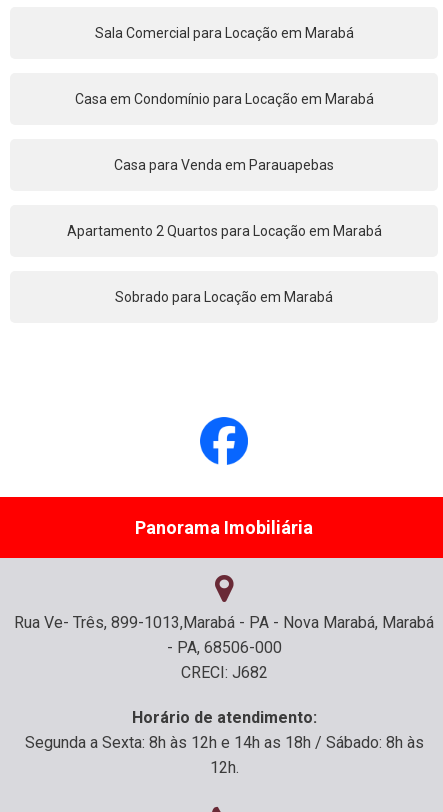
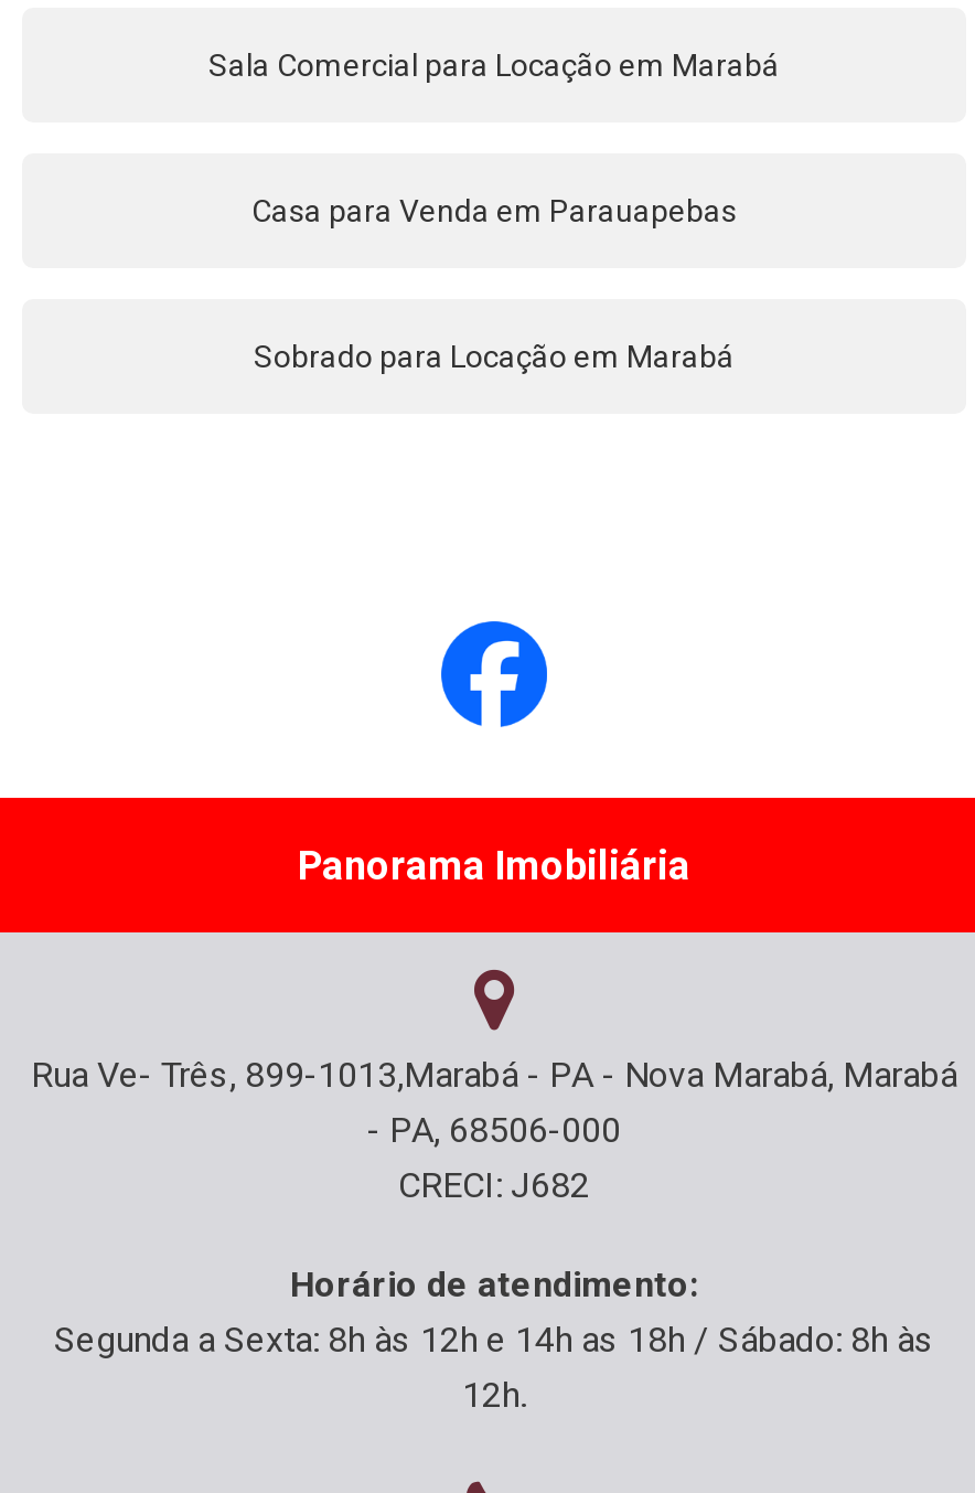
[74,91,373,107] Casa em Condomínio para Locação em Marabá -> none
[66,223,381,239] Apartamento 2 Quartos para Locação em Marabá -> none

